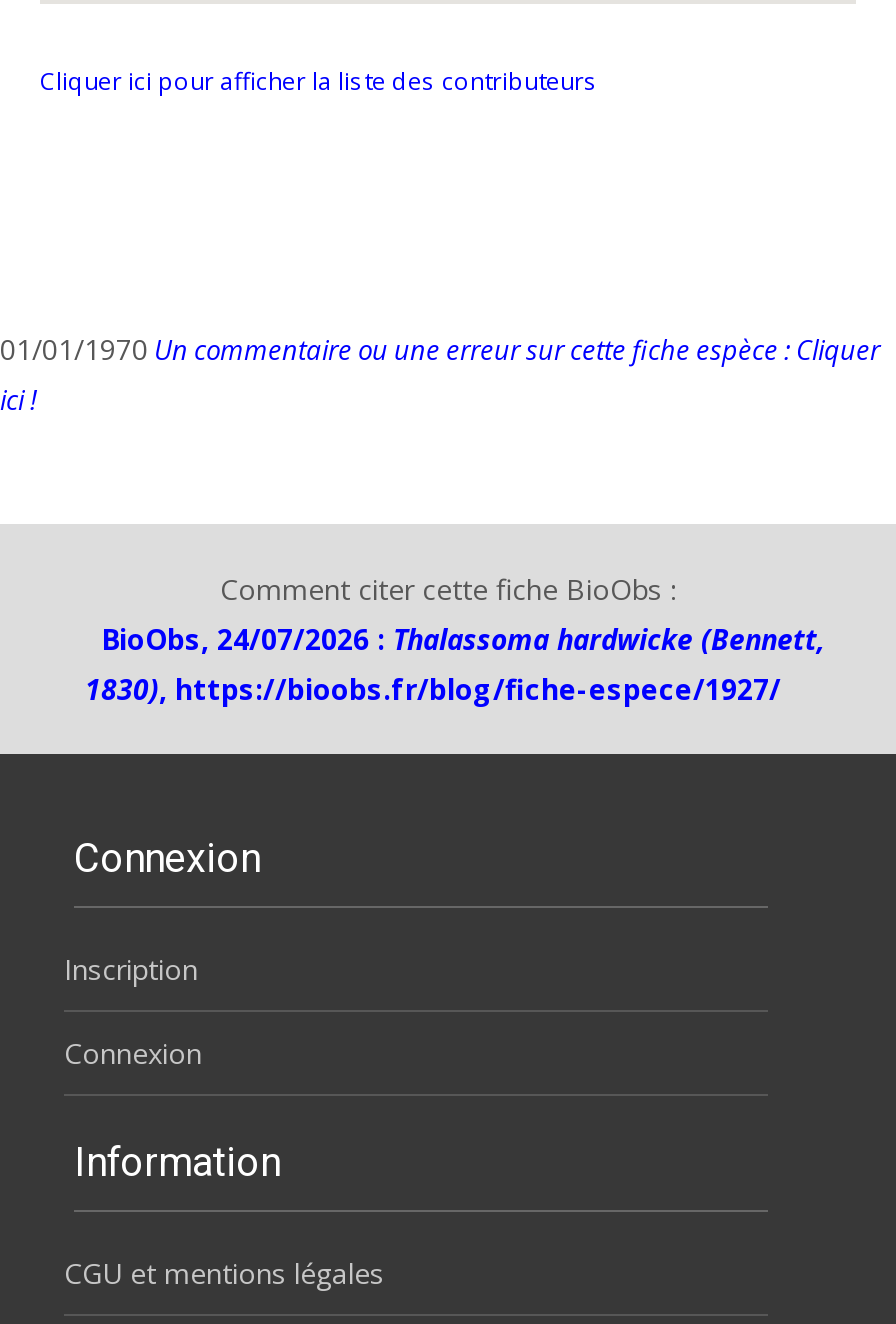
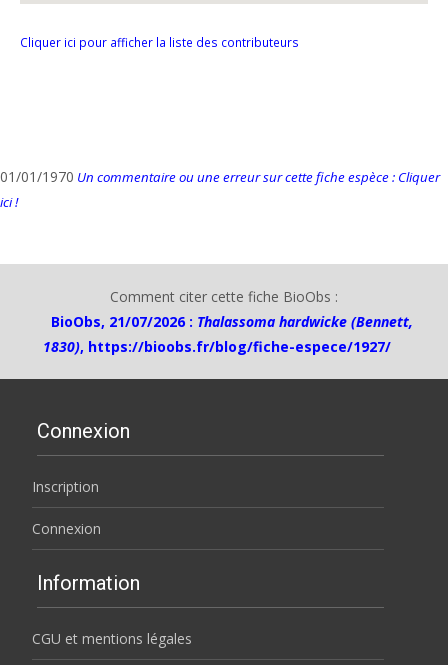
[101,619,825,657] BioObs, 24/07/2026 : Thalassoma hardwicke (Bennett, -> [50,311,412,330] BioObs, 21/07/2026 : Thalassoma hardwicke (Bennett,

